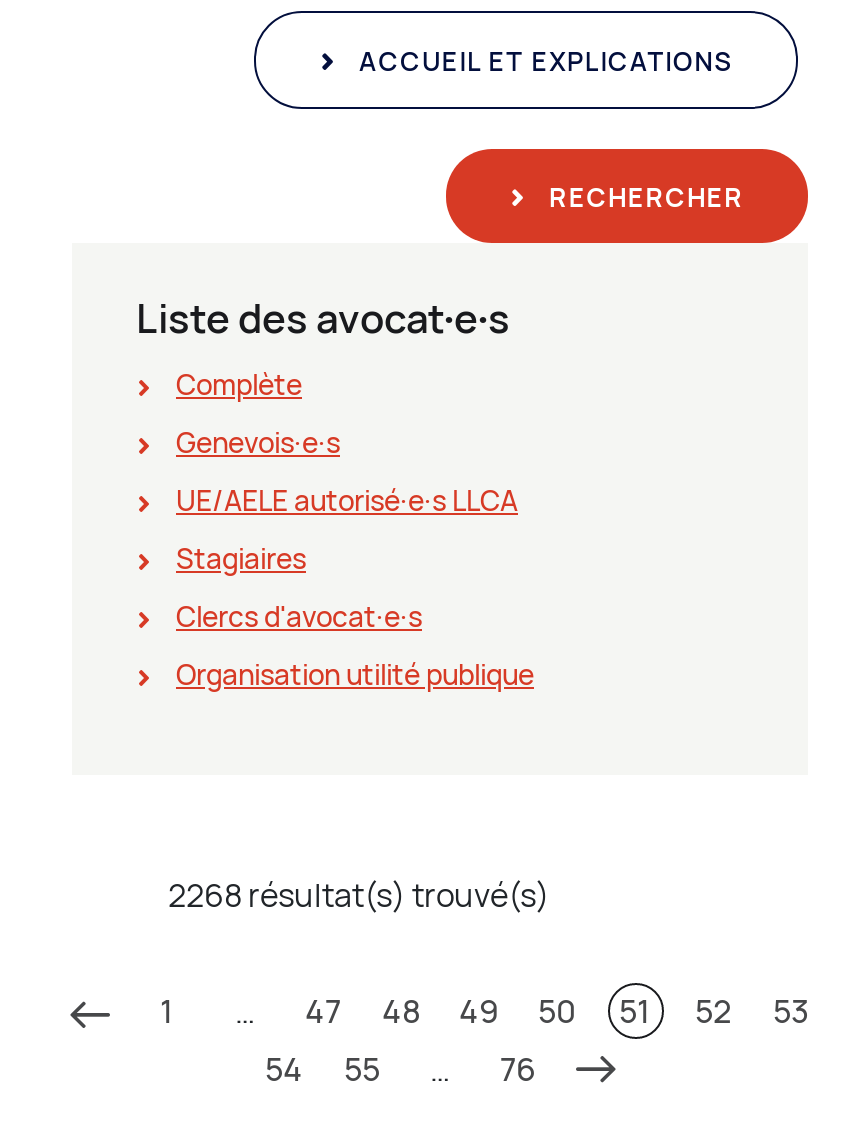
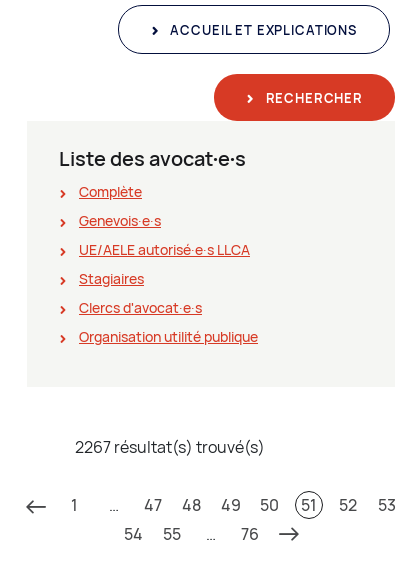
[168,873,550,917] 2268 résultat(s) trouvé(s) -> [75,436,265,458] 2267 résultat(s) trouvé(s)

